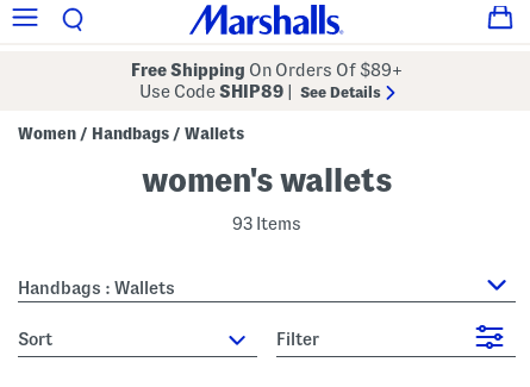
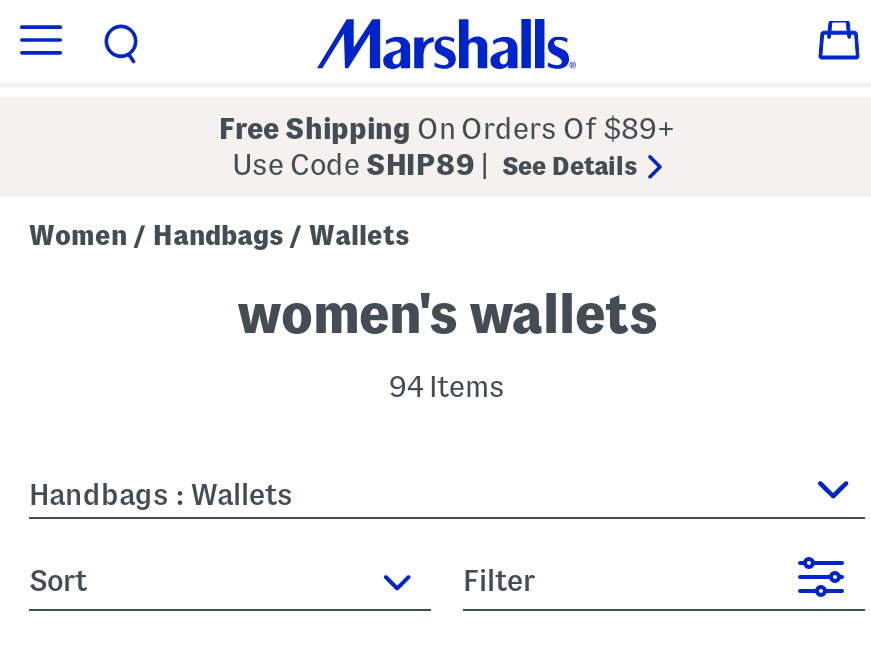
[232,214,301,233] 93 Items -> [389,371,505,403] 94 Items

